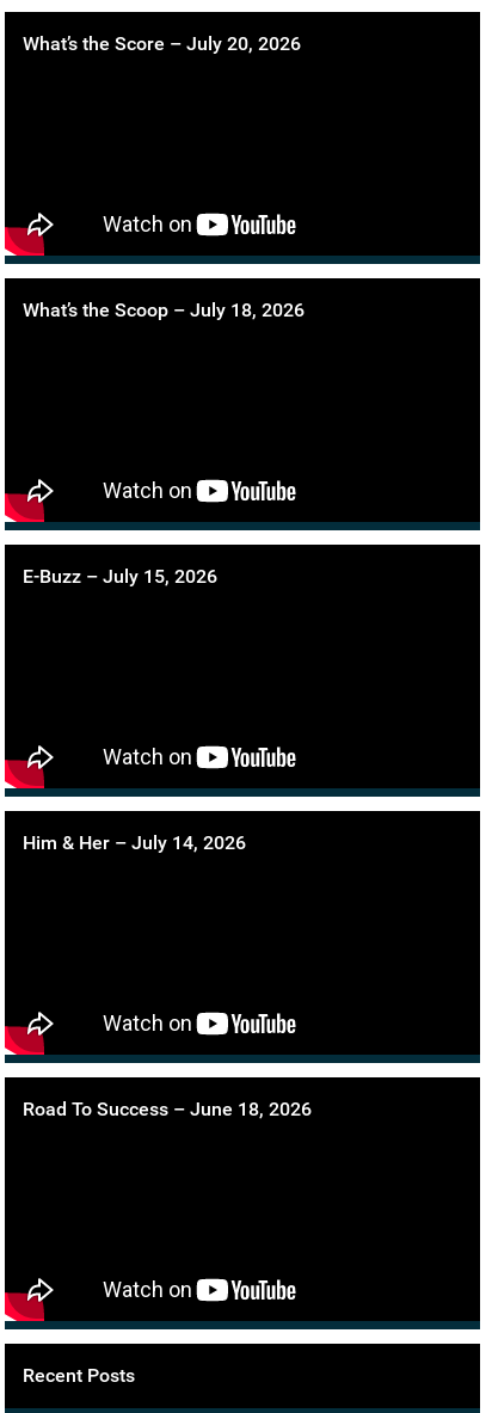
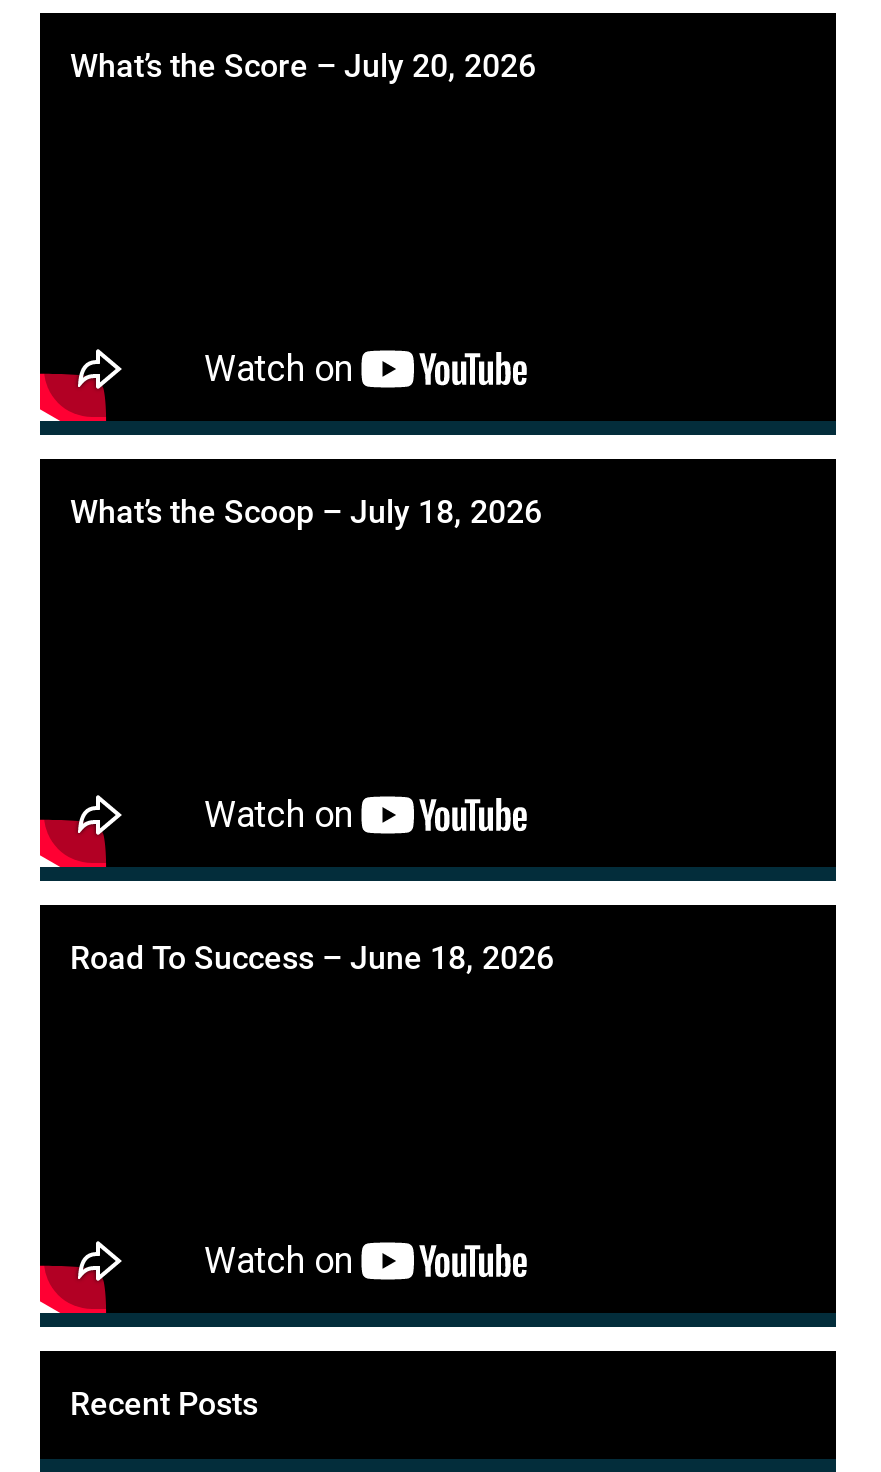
[23,565,217,588] E-Buzz – July 15, 2026 -> none
[23,831,246,854] Him & Her – July 14, 2026 -> none

